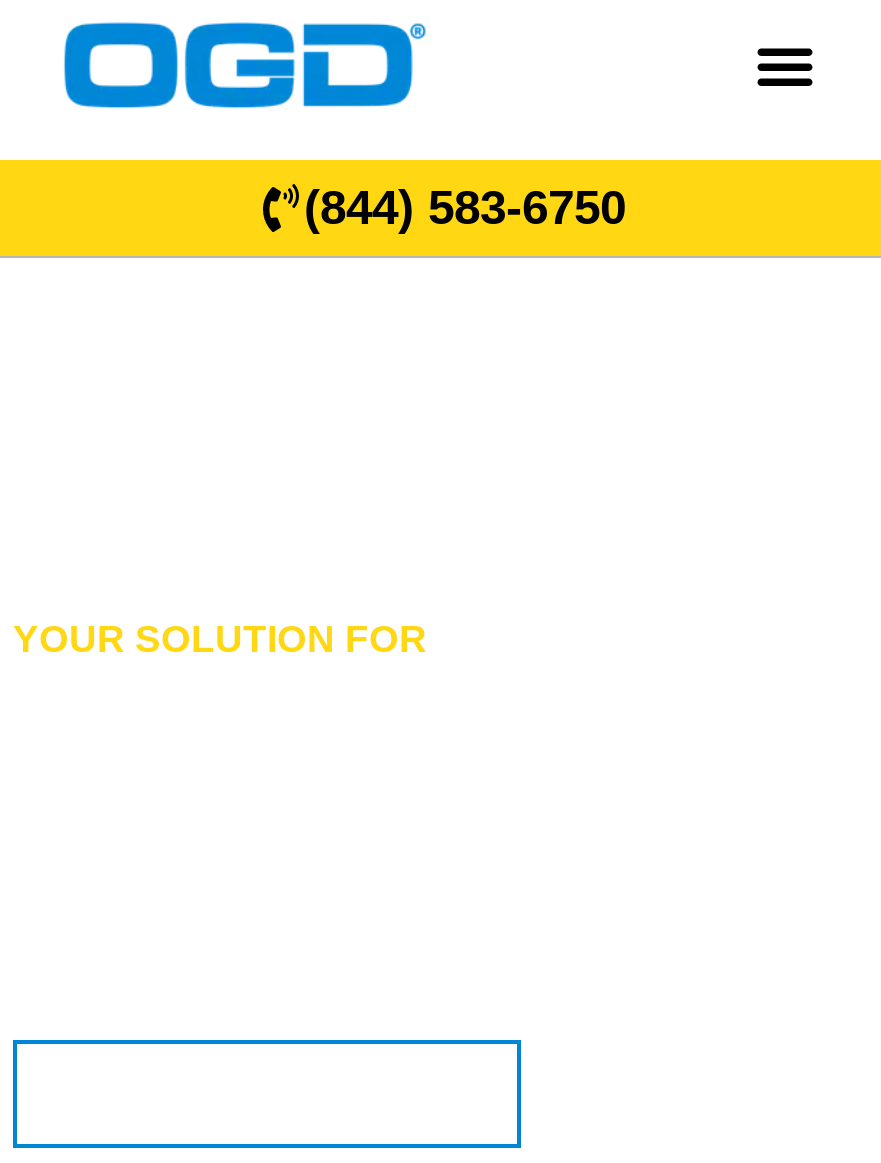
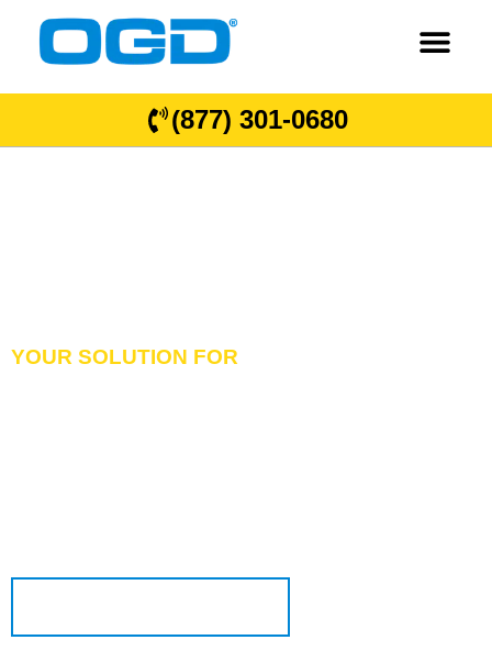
[304,181,626,235] (844) 583-6750 -> [171,105,348,134] (877) 301-0680

